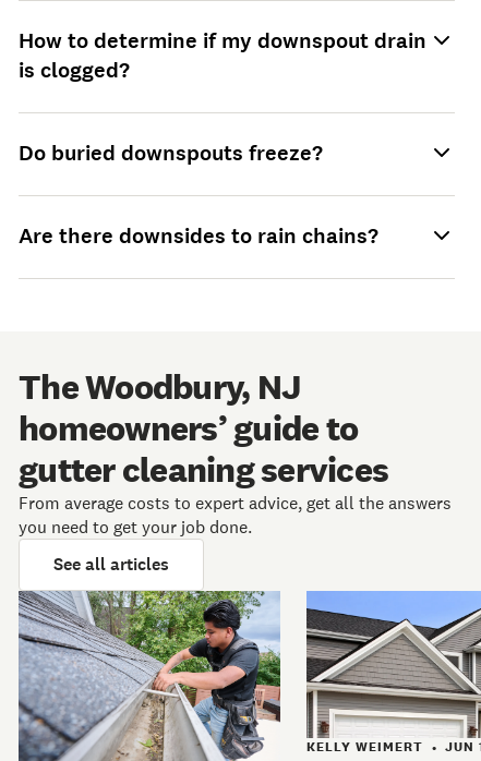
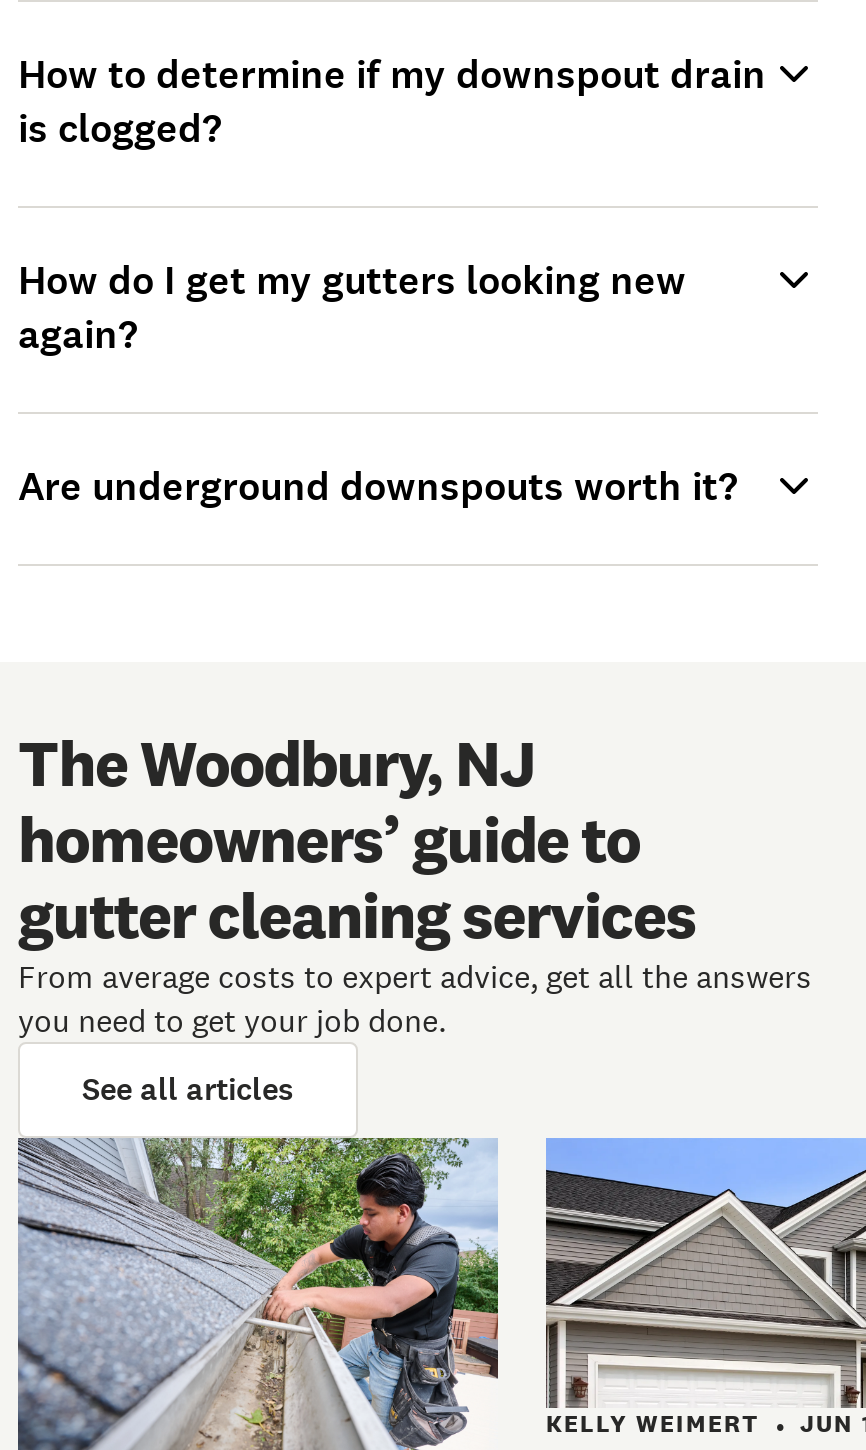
[19,140,323,168] Do buried downspouts freeze? -> [18,256,686,362] How do I get my gutters looking new | again?
[19,222,378,251] Are there downsides to rain chains? -> [18,462,738,514] Are underground downspouts worth it?

